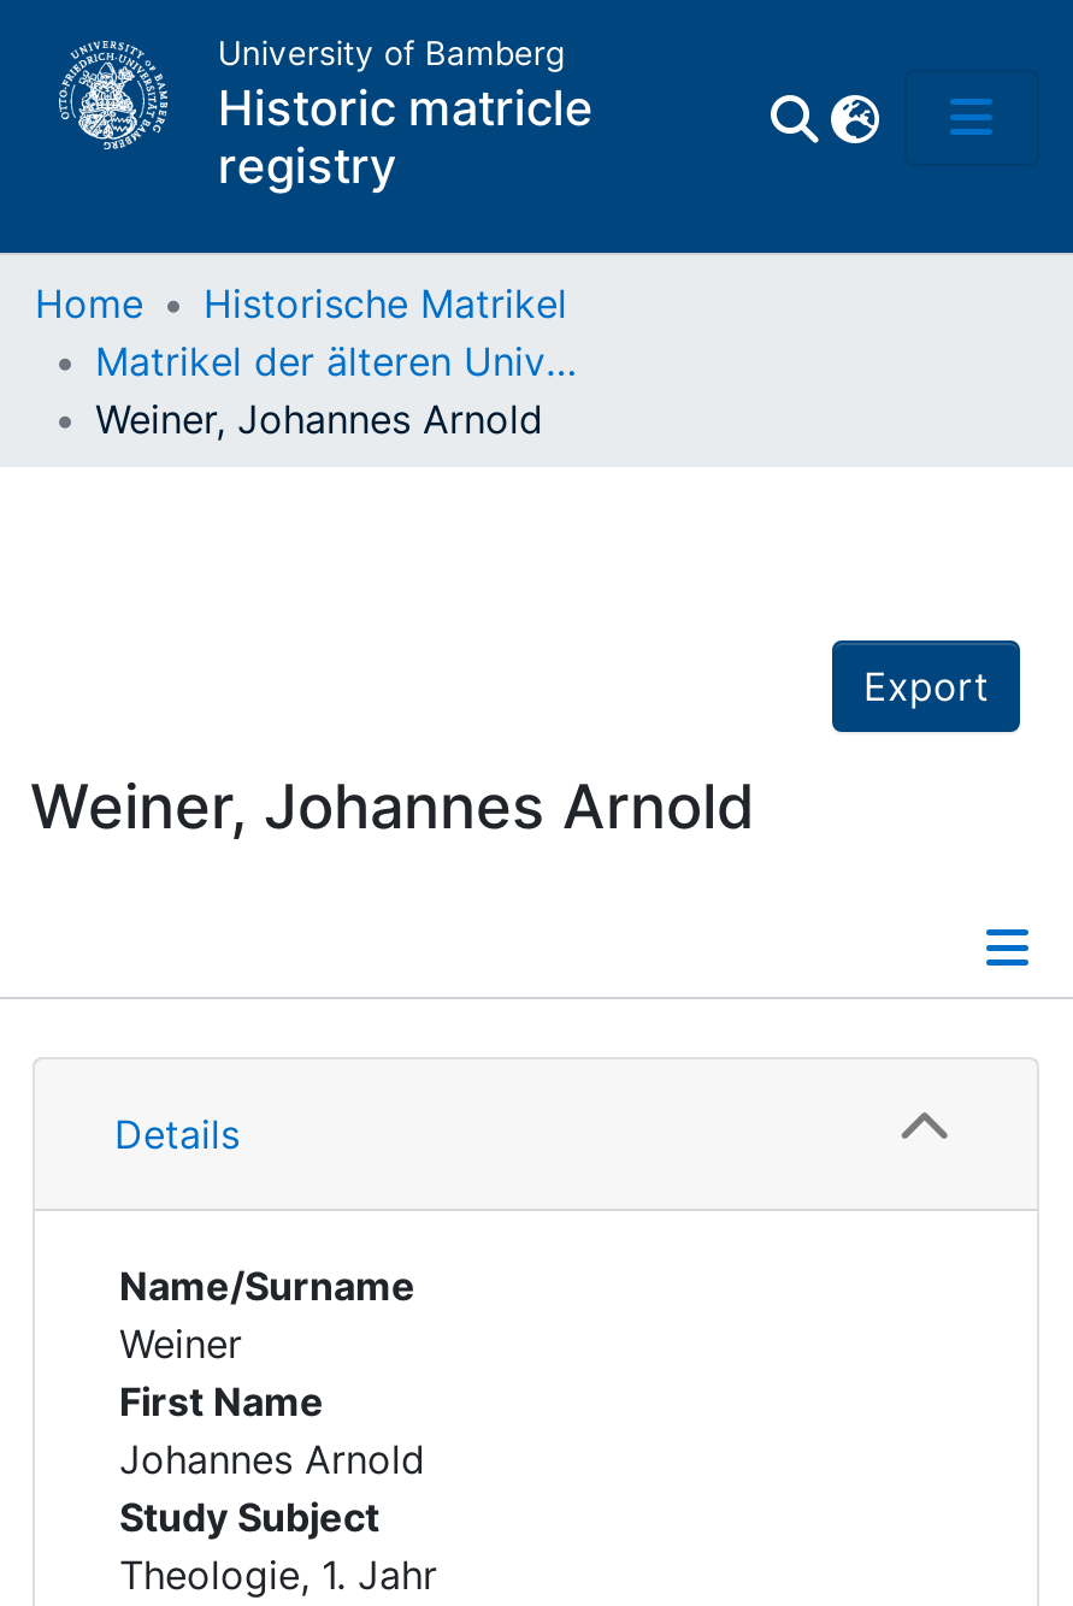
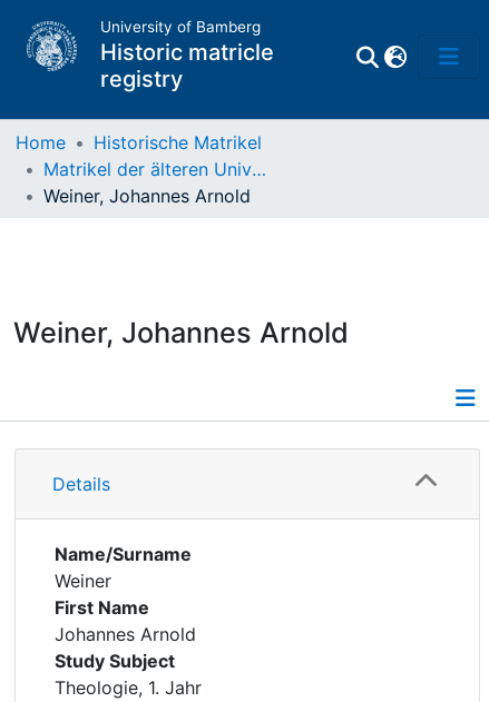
[863,662,989,710] Export -> none

